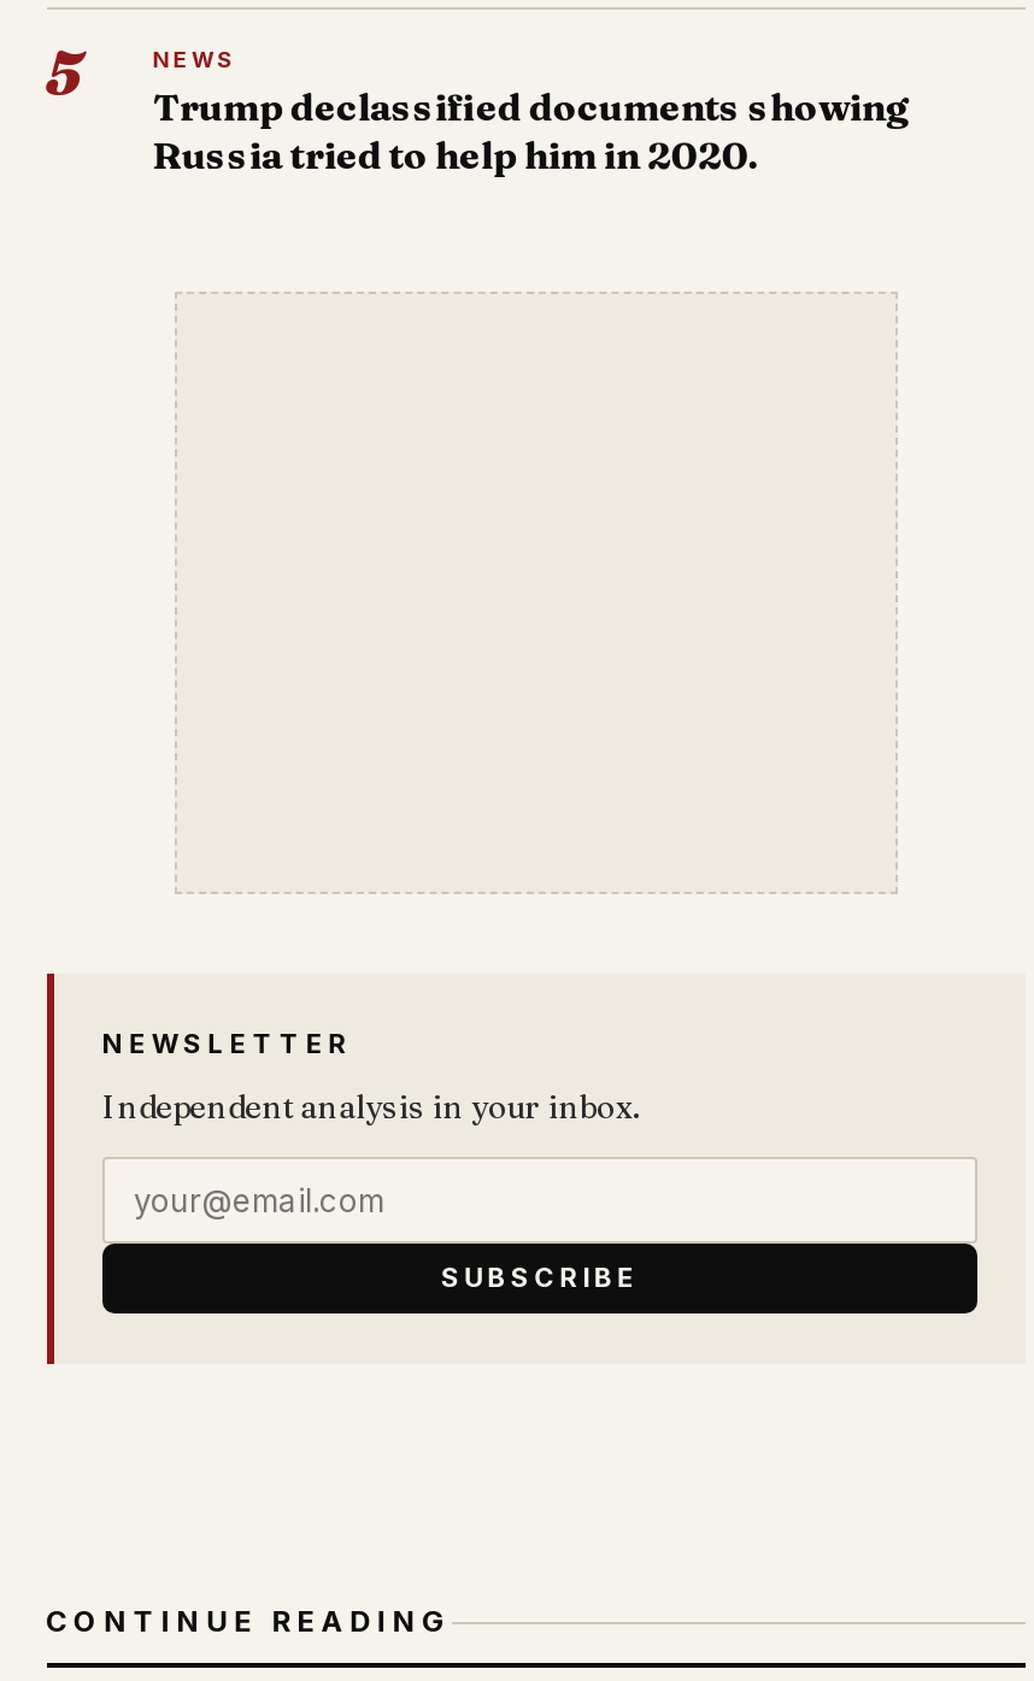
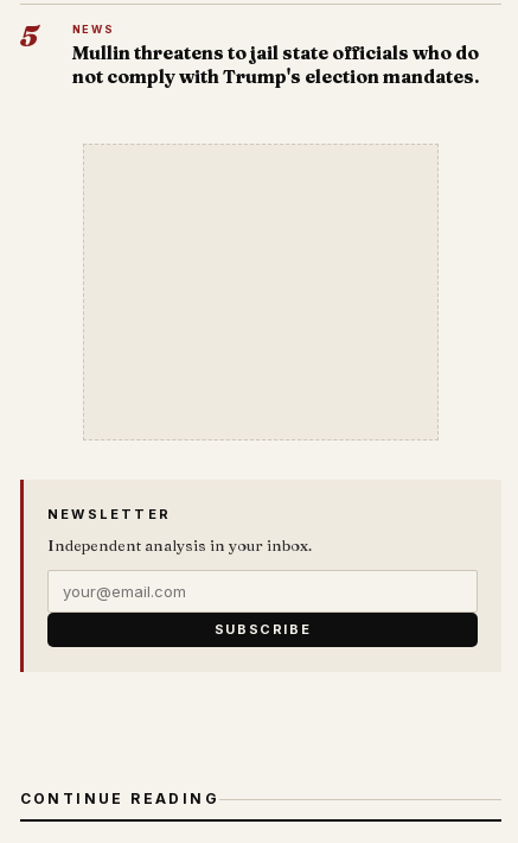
[153,83,909,177] Trump declassified documents showing | Russia tried to help him in 2020. -> [72,41,479,87] Mullin threatens to jail state officials who do | not comply with Trump's election mandates.

